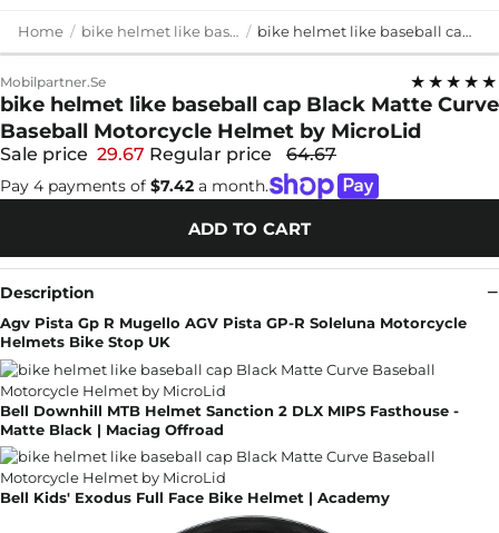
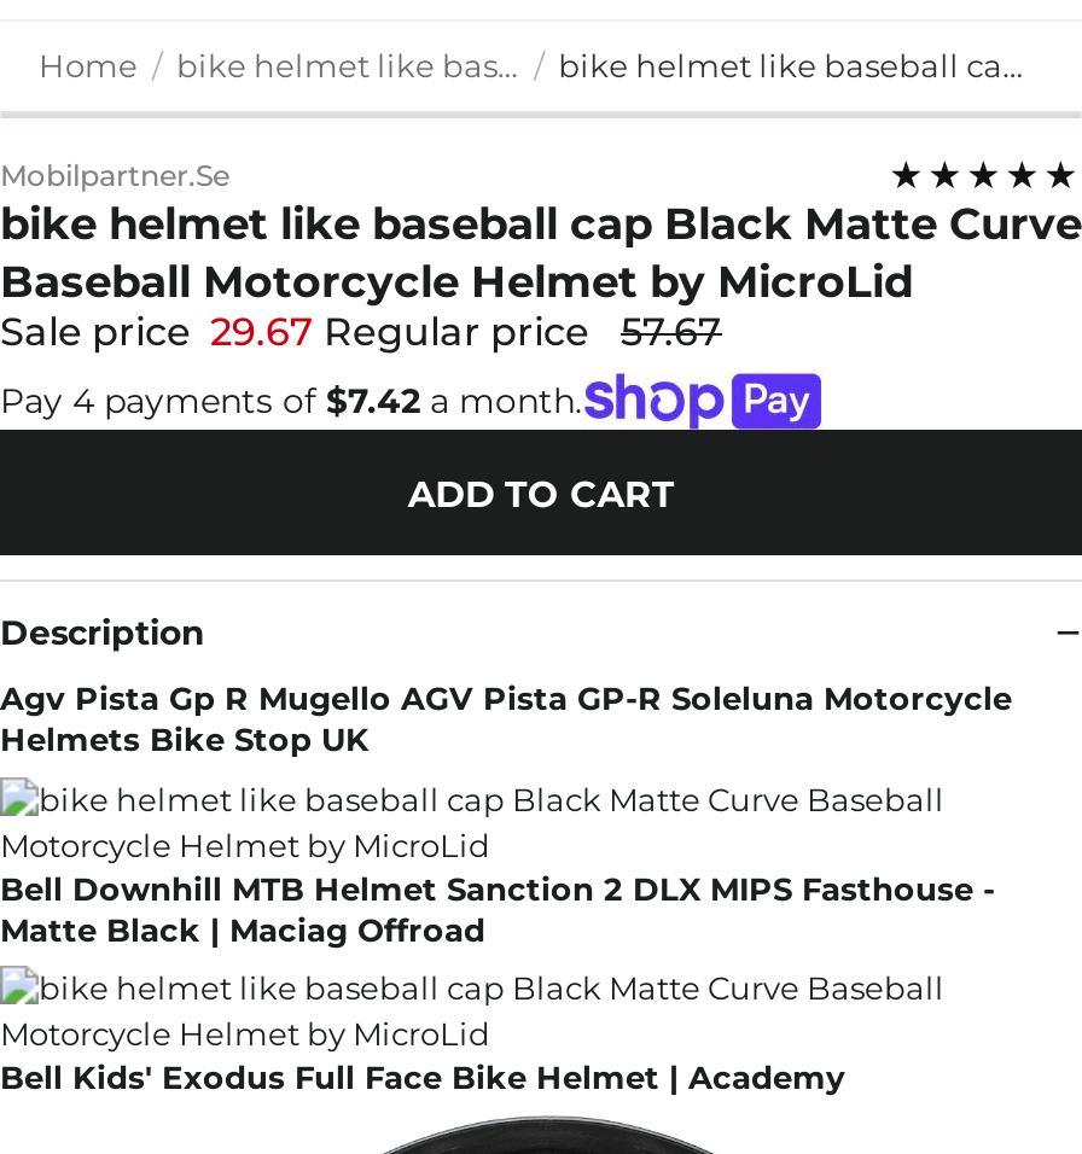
[0,144,336,165] Sale price 29.67 Regular price 64.67 -> [0,309,722,355] Sale price 29.67 Regular price 57.67

